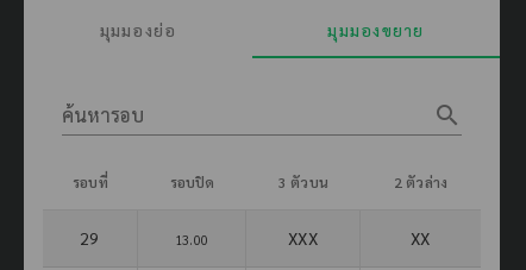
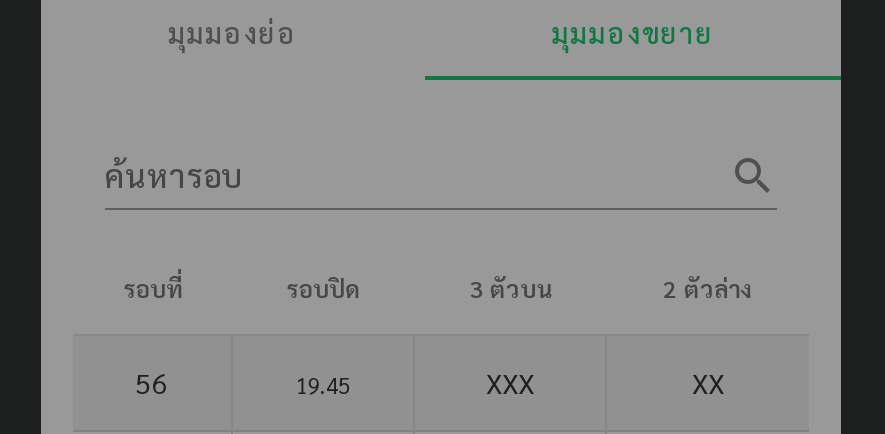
[80,227,99,248] 29 -> [136,364,168,400] 56
[175,231,208,248] 13.00 -> [295,370,351,400] 19.45

